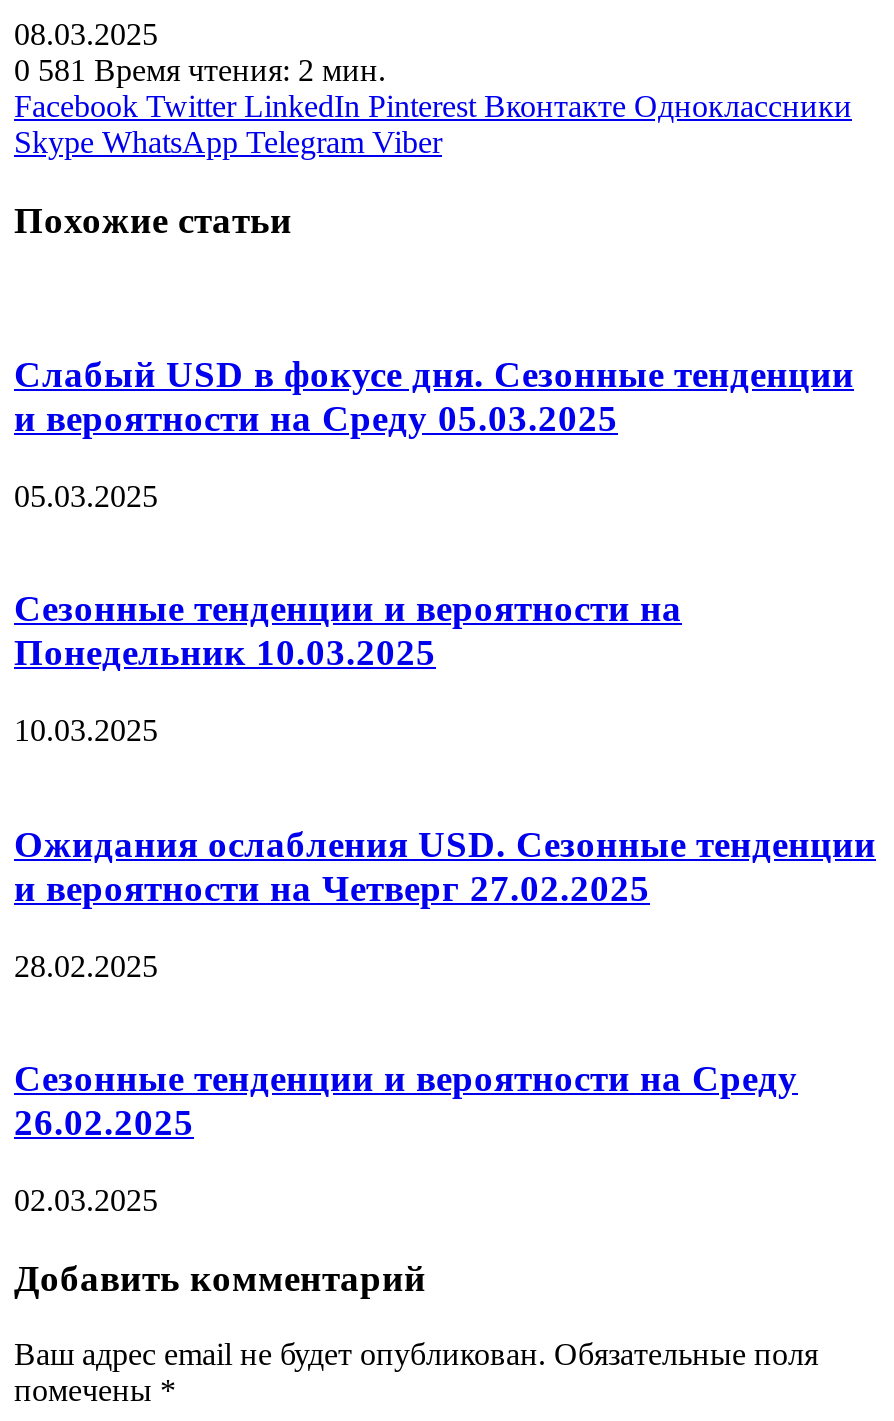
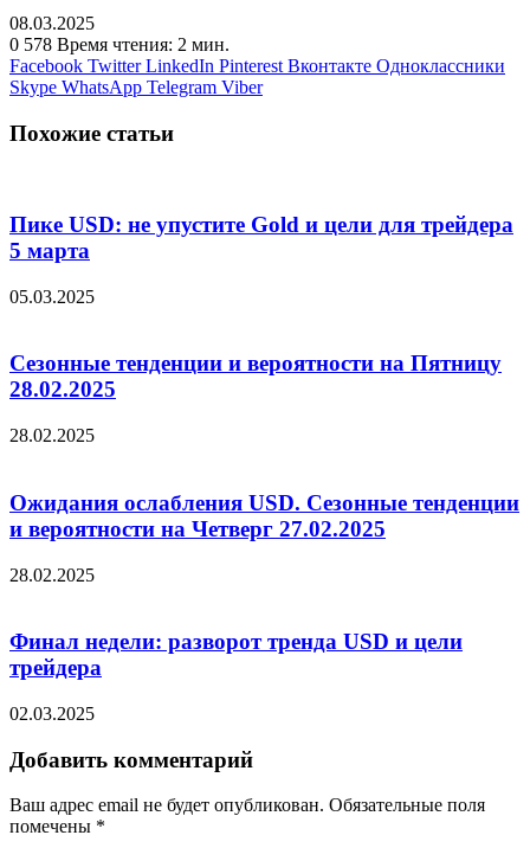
[14,53,386,87] 0 581 Время чтения: 2 мин. -> [9,34,230,54] 0 578 Время чтения: 2 мин.
[14,353,854,439] Слабый USD в фокусе дня. Сезонные тенденции | и вероятности на Среду 05.03.2025 -> [9,212,513,263] Пике USD: не упустите Gold и цели для трейдера | 5 марта
[14,588,682,674] Сезонные тенденции и вероятности на | Понедельник 10.03.2025 -> [9,351,502,402] Сезонные тенденции и вероятности на Пятницу | 28.02.2025
[14,713,158,747] 10.03.2025 -> [9,425,95,445] 28.02.2025
[14,1058,798,1144] Сезонные тенденции и вероятности на Среду | 26.02.2025 -> [9,629,463,680] Финал недели: разворот тренда USD и цели | трейдера

